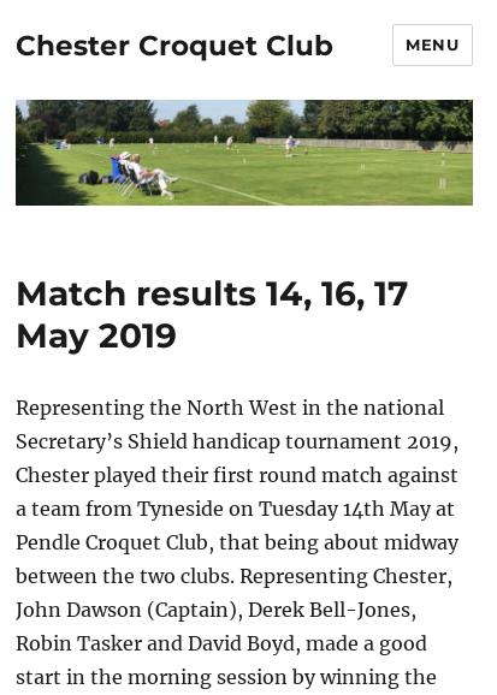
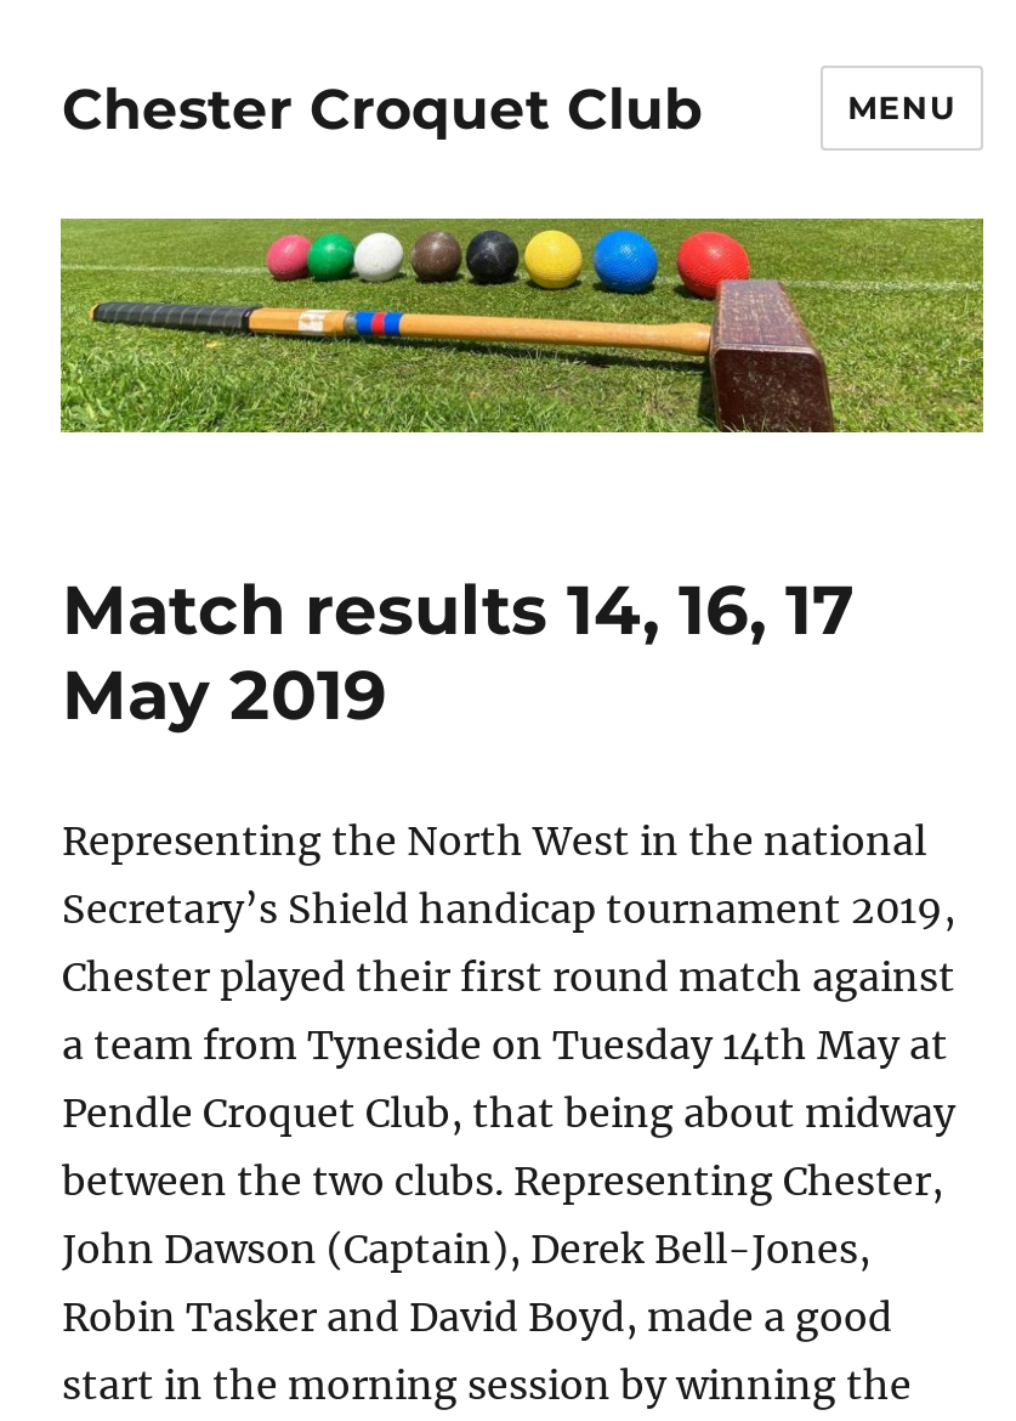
[14,99,474,207] [image] -> [58,216,986,435] [image]

